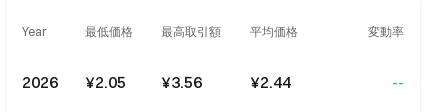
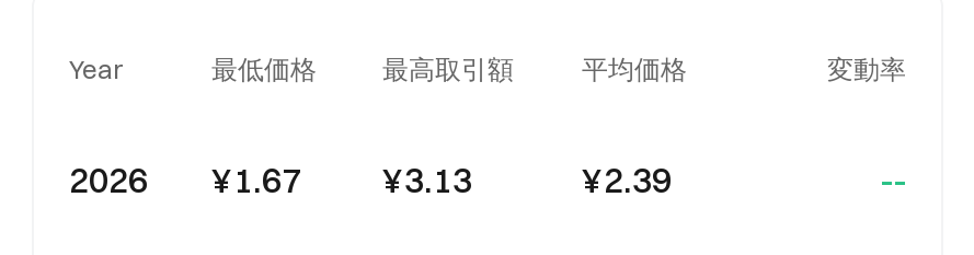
[85,72,126,92] ¥2.05 -> [211,158,301,201] ¥1.67
[161,72,202,92] ¥3.56 -> [382,158,472,201] ¥3.13
[250,72,291,92] ¥2.44 -> [582,158,672,201] ¥2.39

